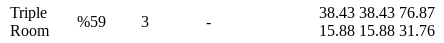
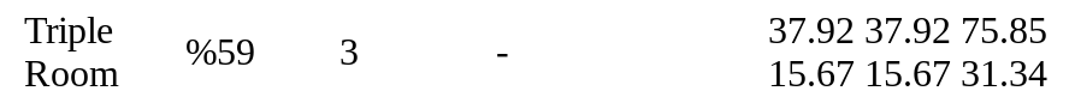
[319,4,355,21] 38.43 -> [768,10,855,51] 37.92
[359,4,395,21] 38.43 -> [864,10,951,51] 37.92
[399,4,435,21] 76.87 -> [961,10,1047,51] 75.85
[319,22,355,39] 15.88 -> [768,53,855,94] 15.67
[359,22,395,39] 15.88 -> [864,53,951,94] 15.67
[399,22,435,39] 31.76 -> [961,53,1047,94] 31.34

